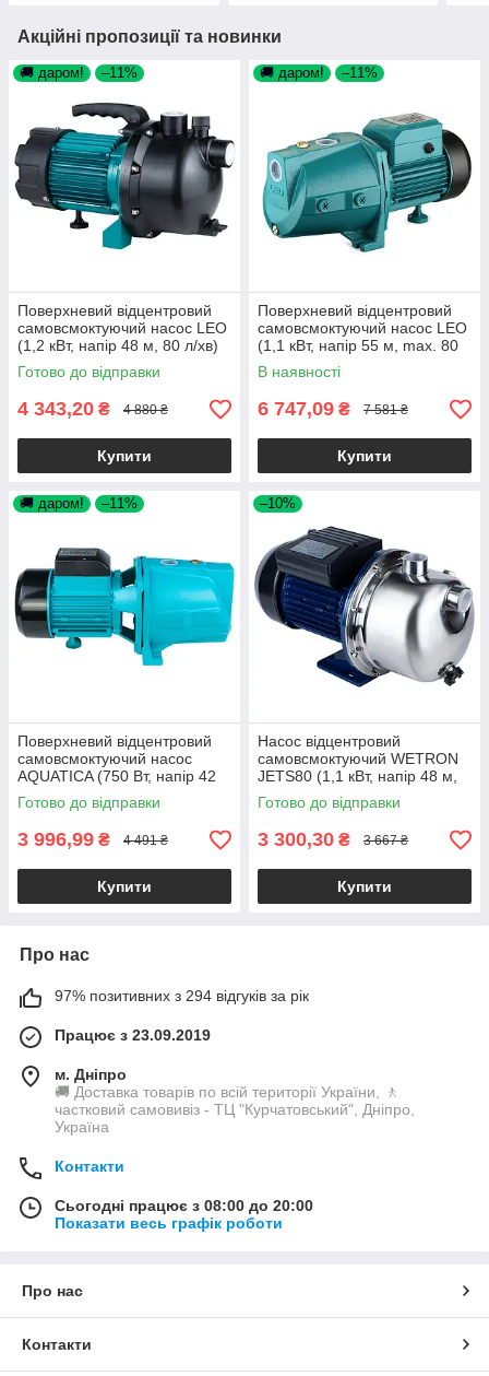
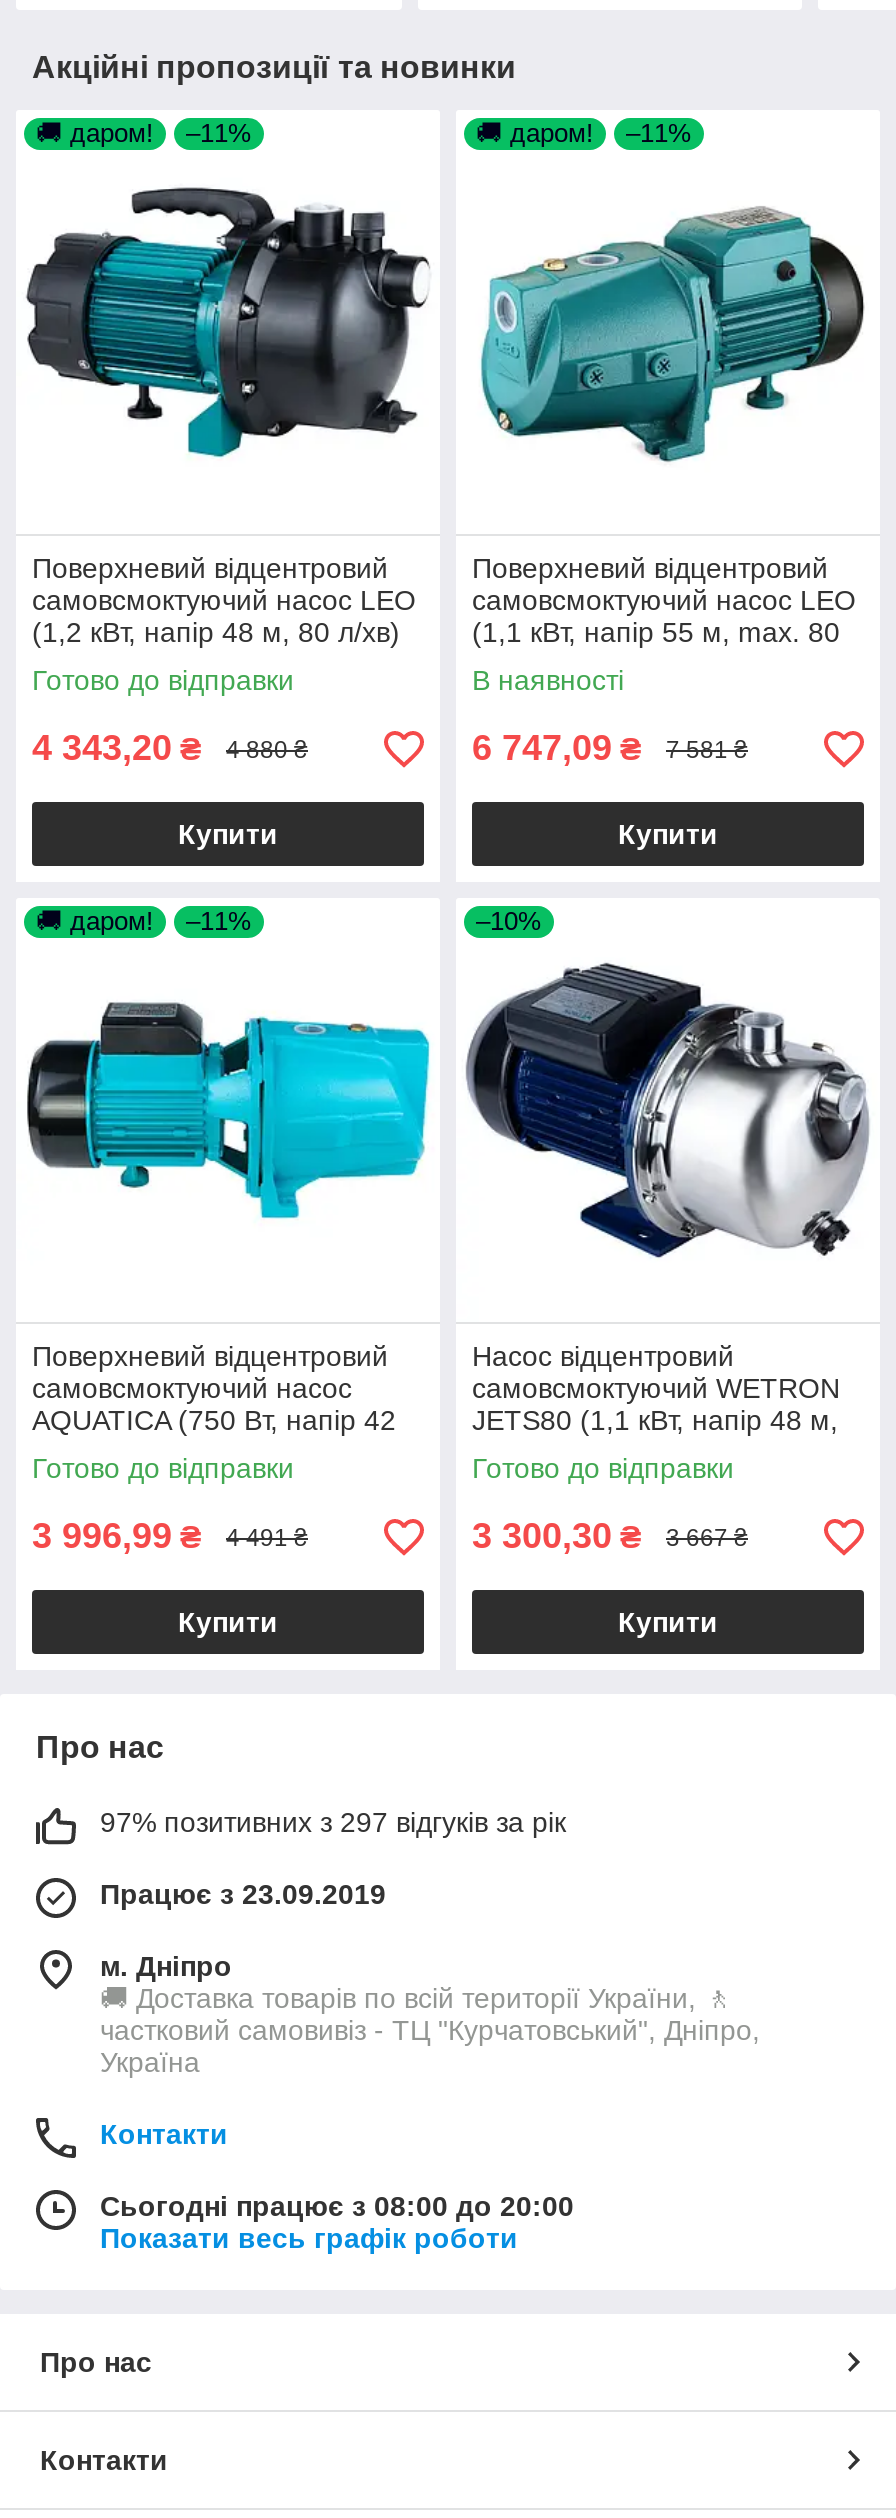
[55,987,309,1005] 97% позитивних з 294 відгуків за рік -> [100,1806,566,1838] 97% позитивних з 297 відгуків за рік

